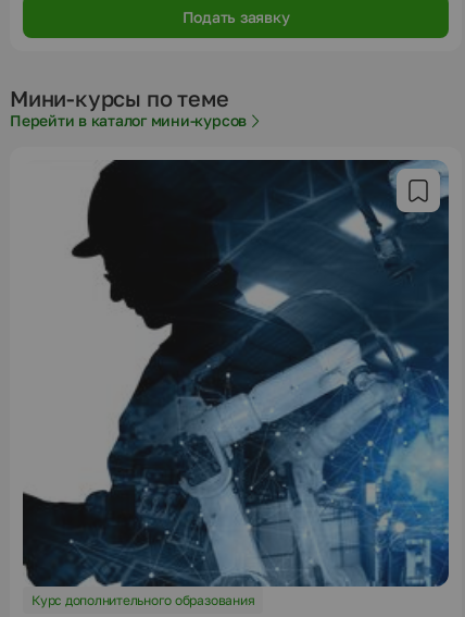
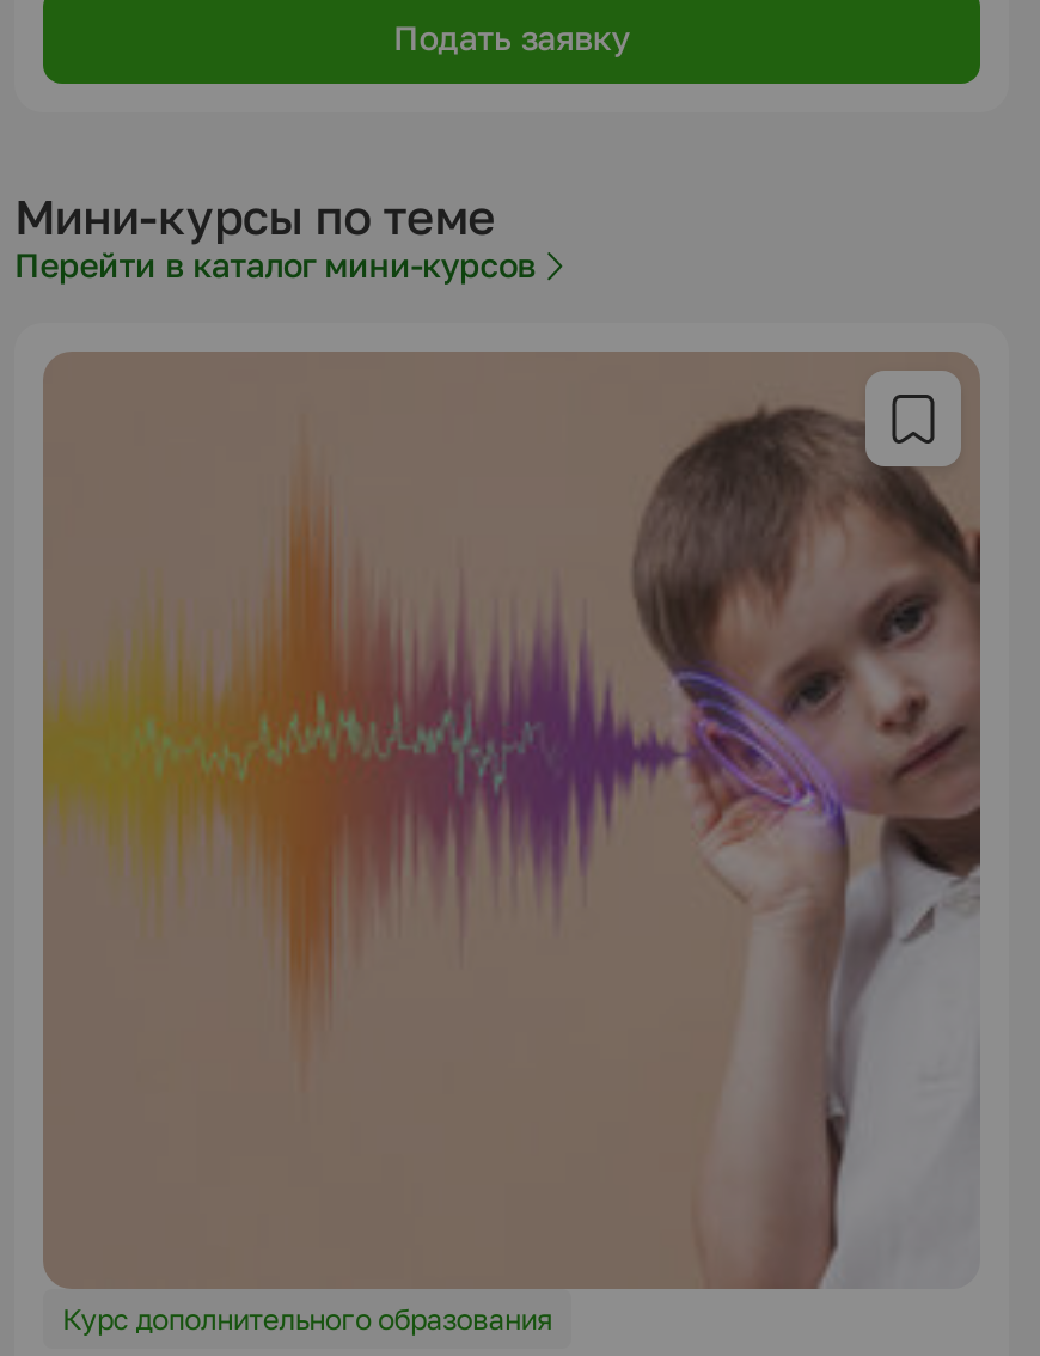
[22,159,450,588] [image] -> [41,352,983,1291] [image]

